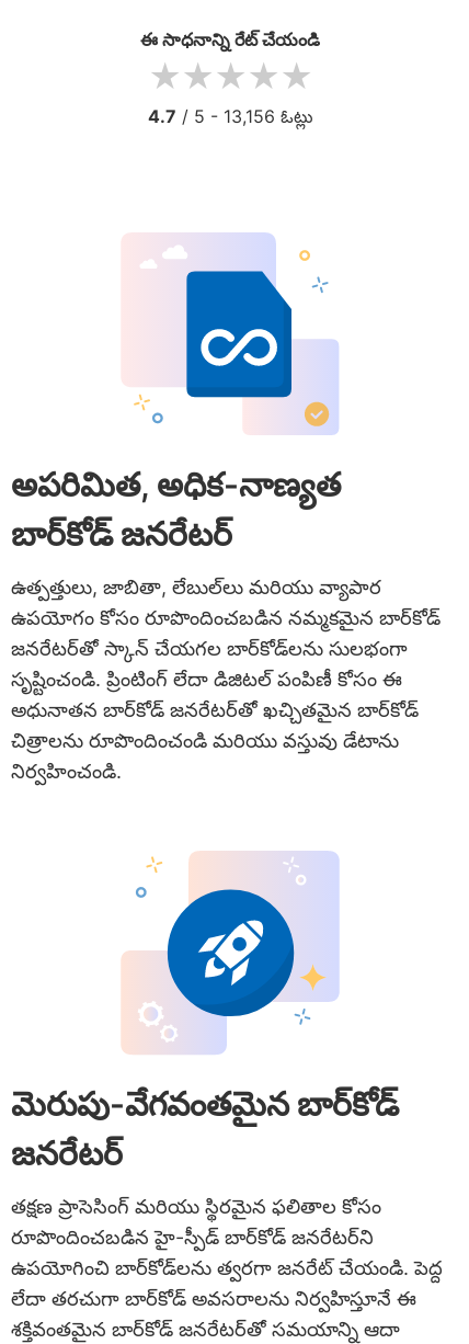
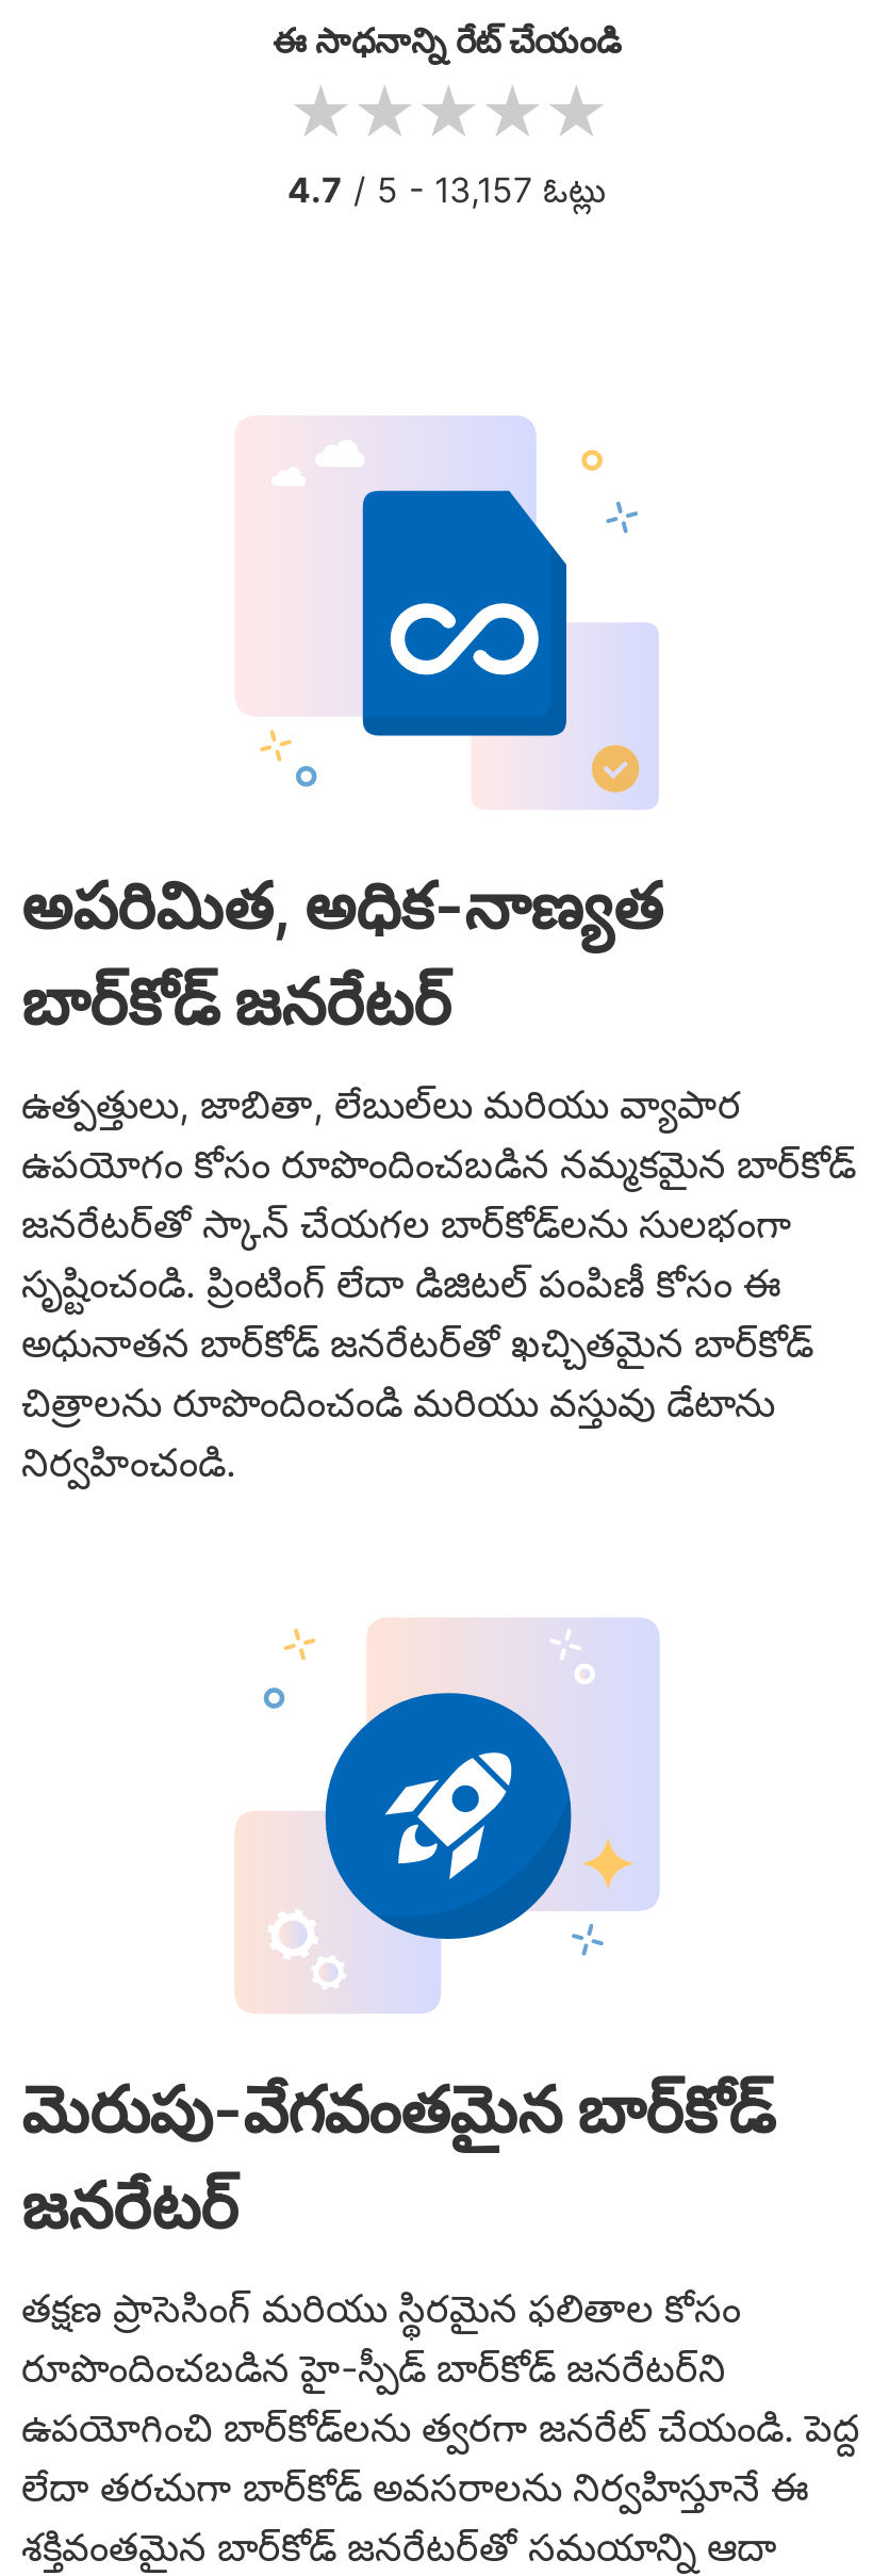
[147,105,313,127] 4.7 / 5 - 13,156 ఓట్లు -> [287,168,607,211] 4.7 / 5 - 13,157 ఓట్లు

